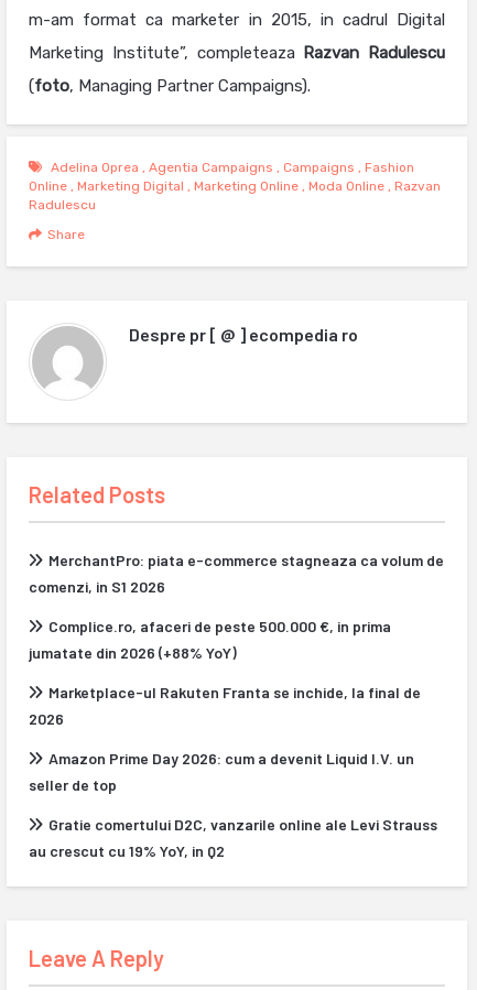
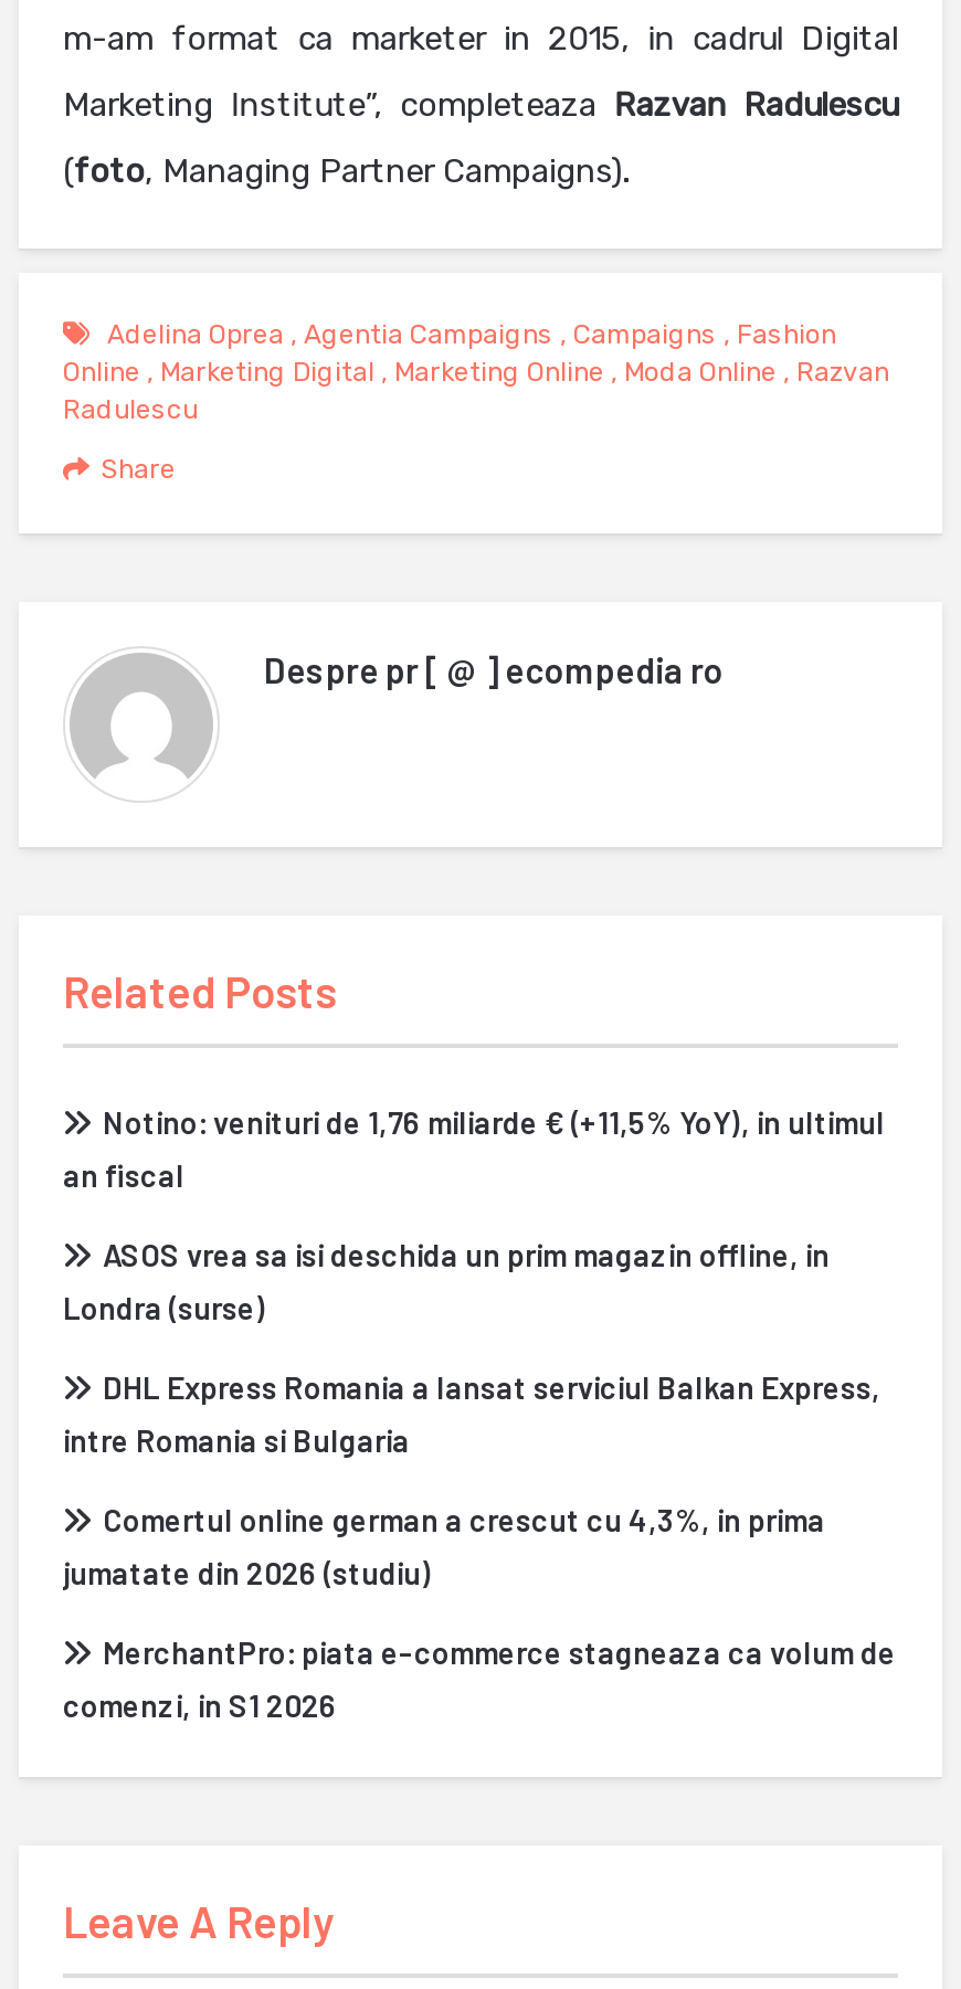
none -> [63,1103,885,1591] Notino: venituri de 1,76 miliarde € (+11,5% YoY), in ultimul | an fiscal | ASOS vrea sa isi deschida un prim magazin offline, in | Londra (surse) | DHL Express Romania a lansat serviciul Balkan Express, | intre Romania si Bulgaria | Comertul online german a crescut cu 4,3%, in prima | jumatate din 2026 (studiu)
moved [29,550,444,595] -> [63,1633,896,1723]: MerchantPro: piata e-commerce stagneaza ca volum de | comenzi, in S1 2026
[29,616,437,860] Complice.ro, afaceri de peste 500.000 €, in prima | jumatate din 2026 (+88% YoY) | Marketplace-ul Rakuten Franta se inchide, la final de | 2026 | Amazon Prime Day 2026: cum a devenit Liquid I.V. un | seller de top | Gratie comertului D2C, vanzarile online ale Levi Strauss | au crescut cu 19% YoY, in Q2 -> none

